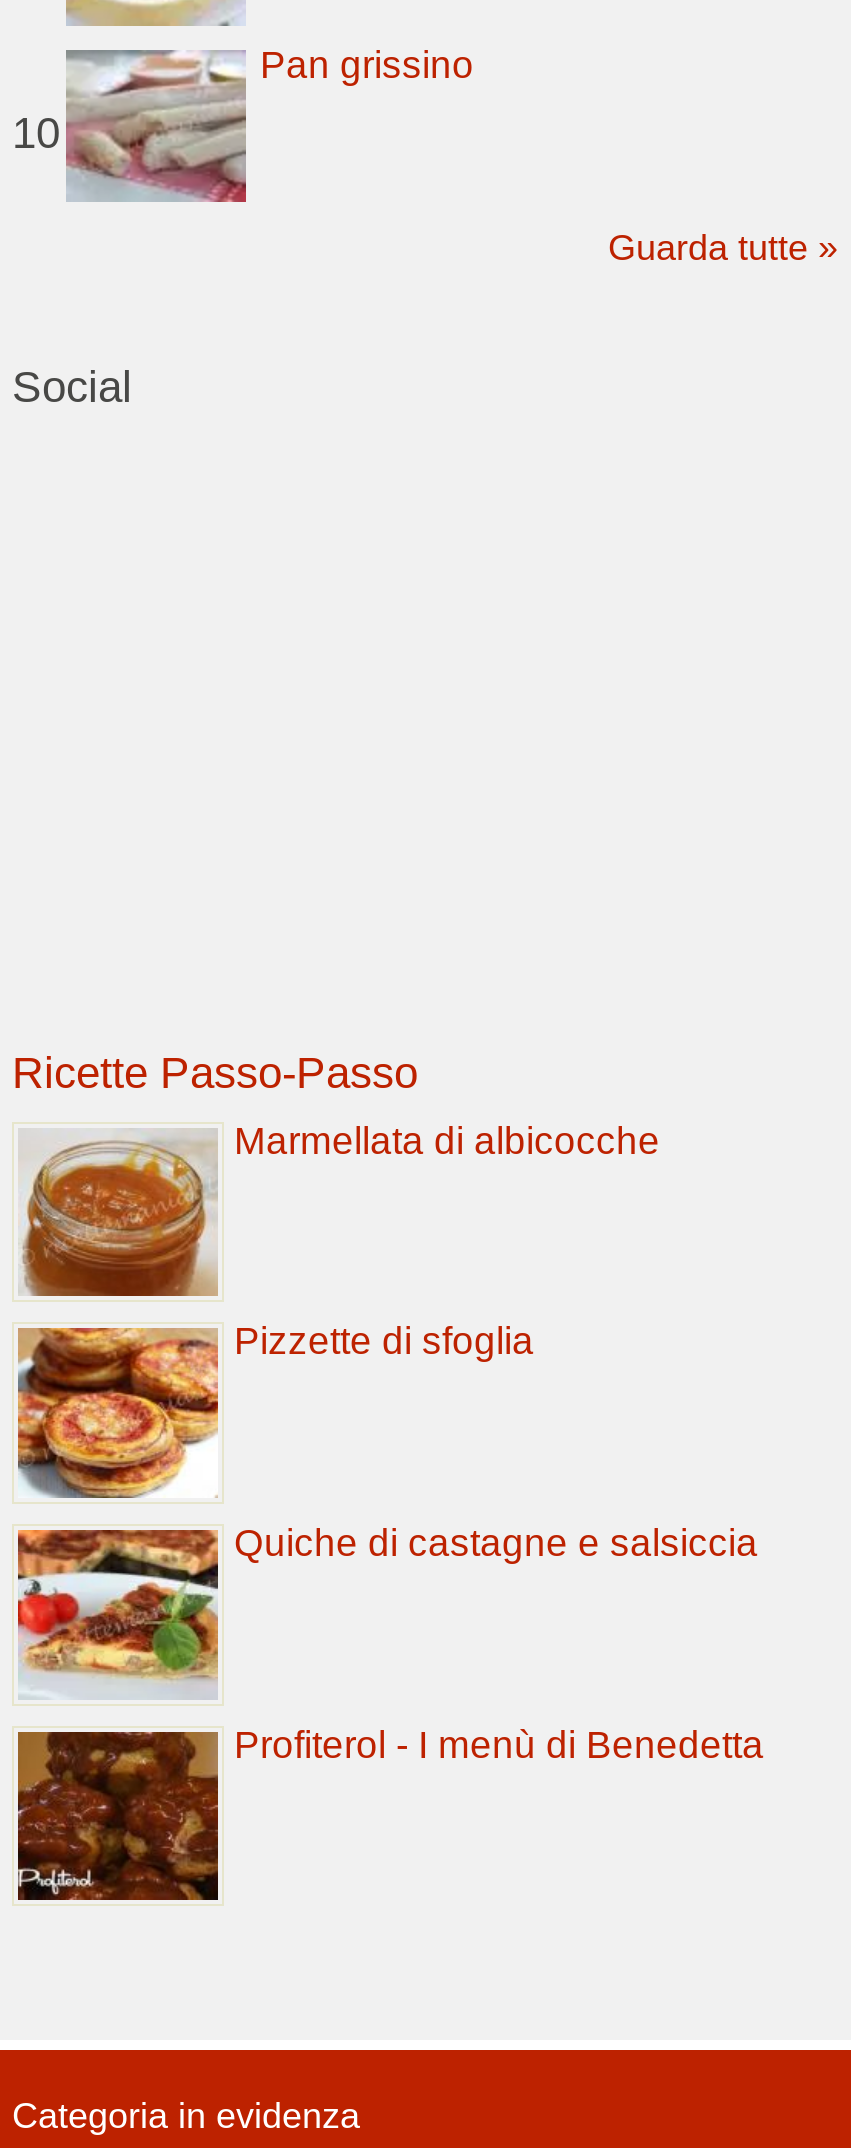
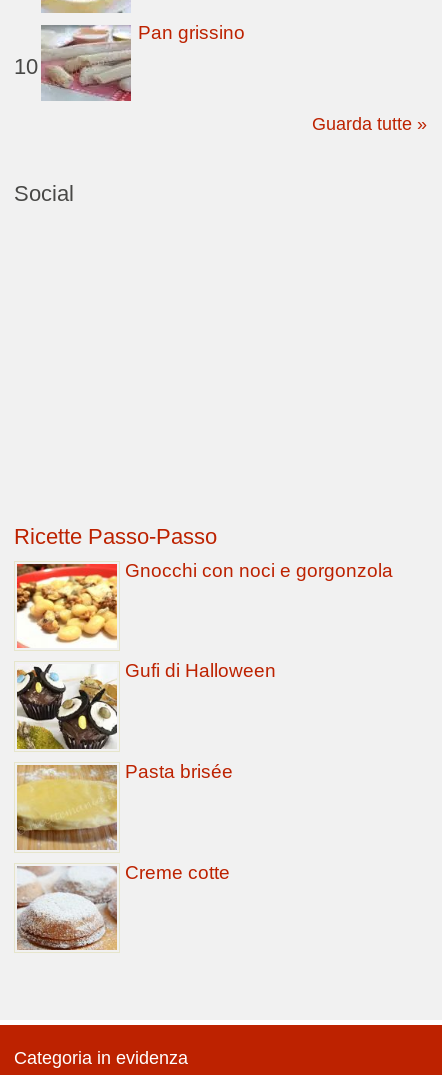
[18,1119,660,1298] [image] | Marmellata di albicocche -> [16,560,393,648] [image] | Gnocchi con noci e gorgonzola
[16,1321,534,1498] [image] | Pizzette di sfoglia -> [16,660,276,750] [image] | Gufi di Halloween
[16,1522,758,1700] [image] | Quiche di castagne e salsiccia -> [16,761,233,851] [image] | Pasta brisée
[16,1723,764,1902] [image] | Profiterol - I menù di Benedetta -> [17,861,230,950] [image] | Creme cotte

